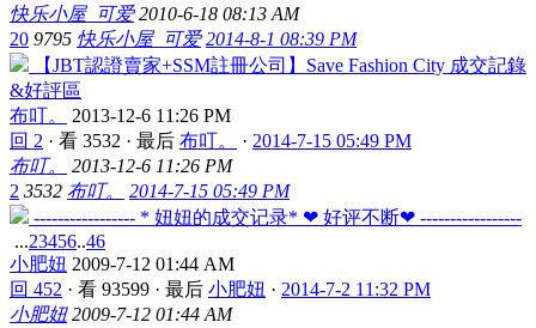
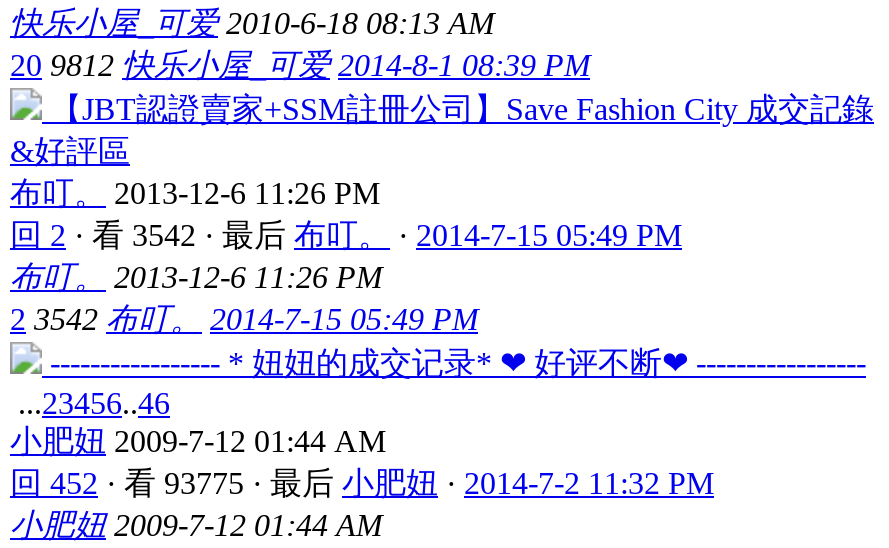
[10,29,357,49] 20 9795 快乐小屋_可爱 2014-8-1 08:39 PM -> [10,48,590,82] 20 9812 快乐小屋_可爱 2014-8-1 08:39 PM
[10,130,412,151] 回 2 · 看 3532 · 最后布叮。· 2014-7-15 05:49 PM -> [10,218,682,252] 回 2 · 看 3542 · 最后布叮。· 2014-7-15 05:49 PM
[10,181,290,201] 2 3532 布叮。 2014-7-15 05:49 PM -> [10,302,478,336] 2 3542 布叮。 2014-7-15 05:49 PM
[10,279,431,299] 回 452 · 看 93599 · 最后小肥妞· 2014-7-2 11:32 PM -> [10,466,714,500] 回 452 · 看 93775 · 最后小肥妞· 2014-7-2 11:32 PM

